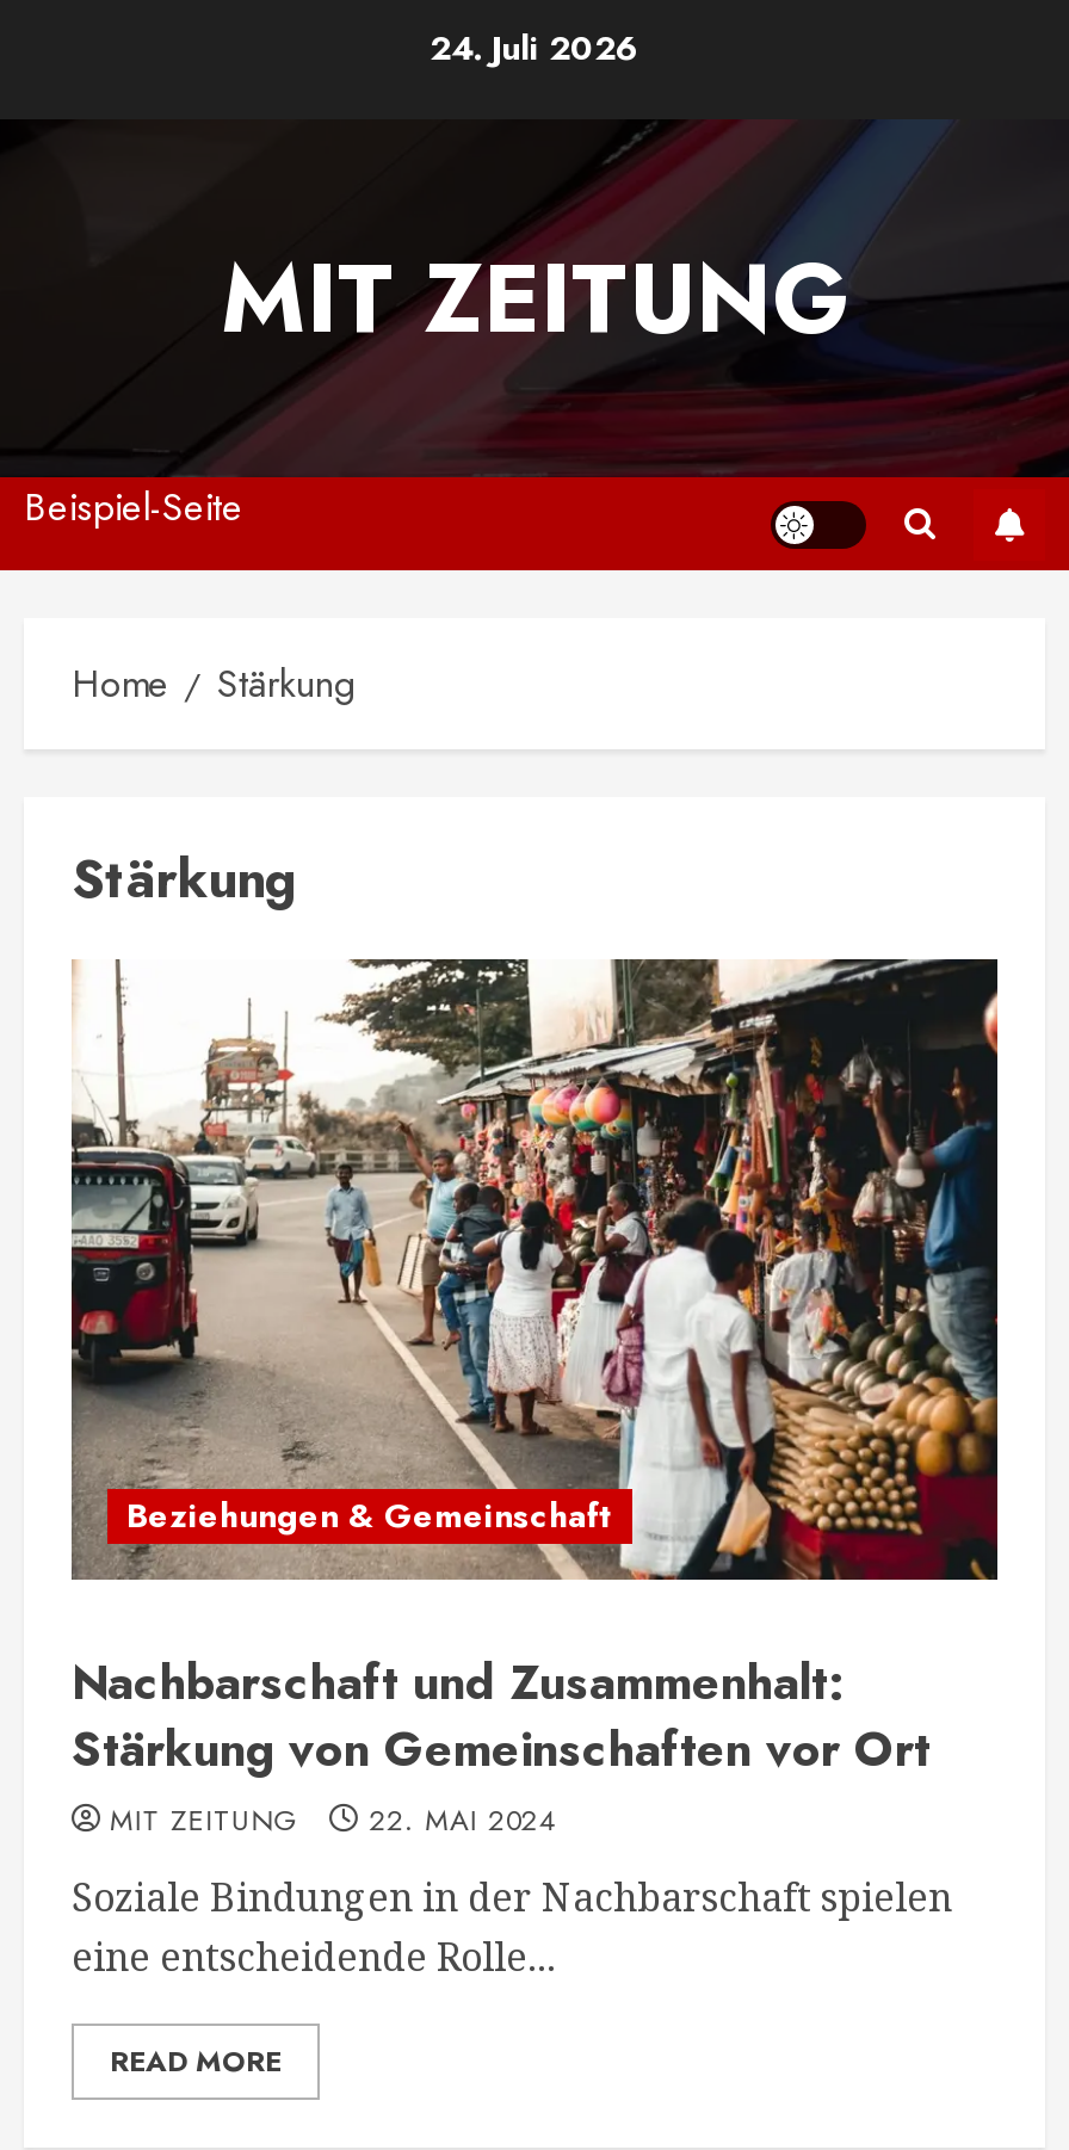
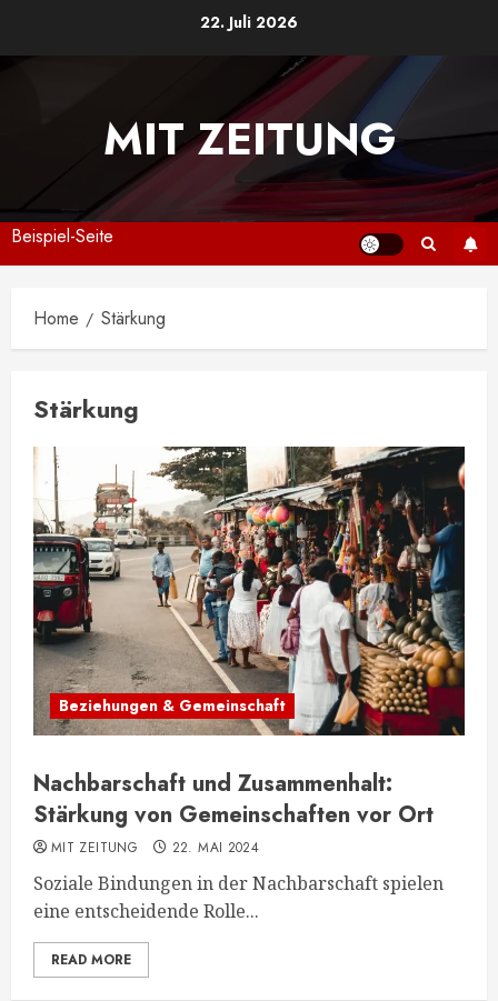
[430,23,639,71] 24. Juli 2026 -> [200,11,298,33] 22. Juli 2026

